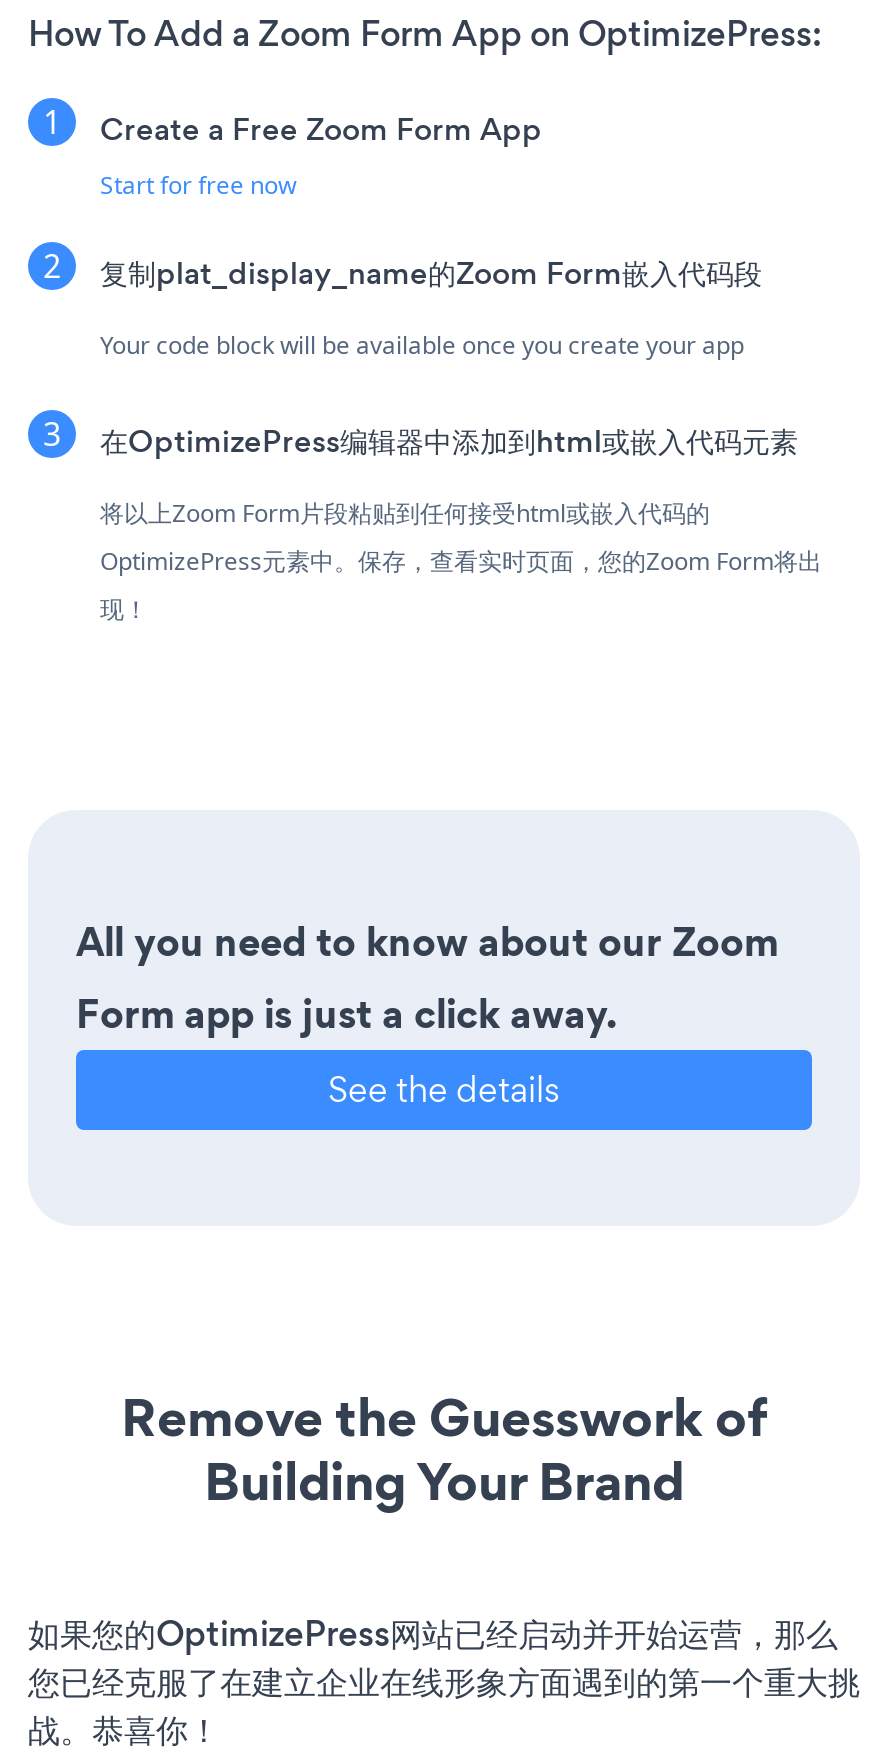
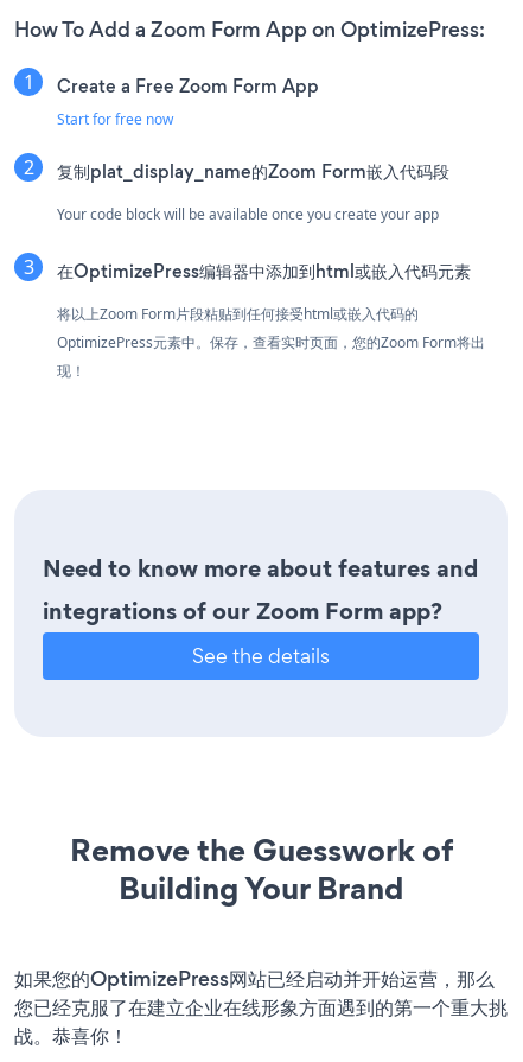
[76,913,778,1041] All you need to know about our Zoom | Form app is just a click away. -> [43,551,478,627] Need to know more about features and | integrations of our Zoom Form app?

